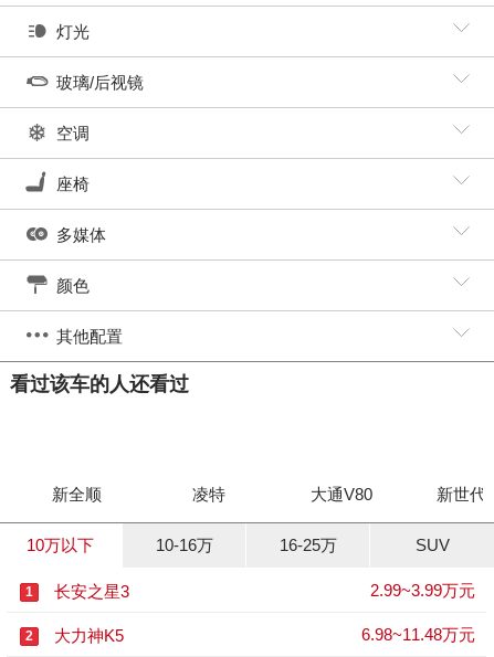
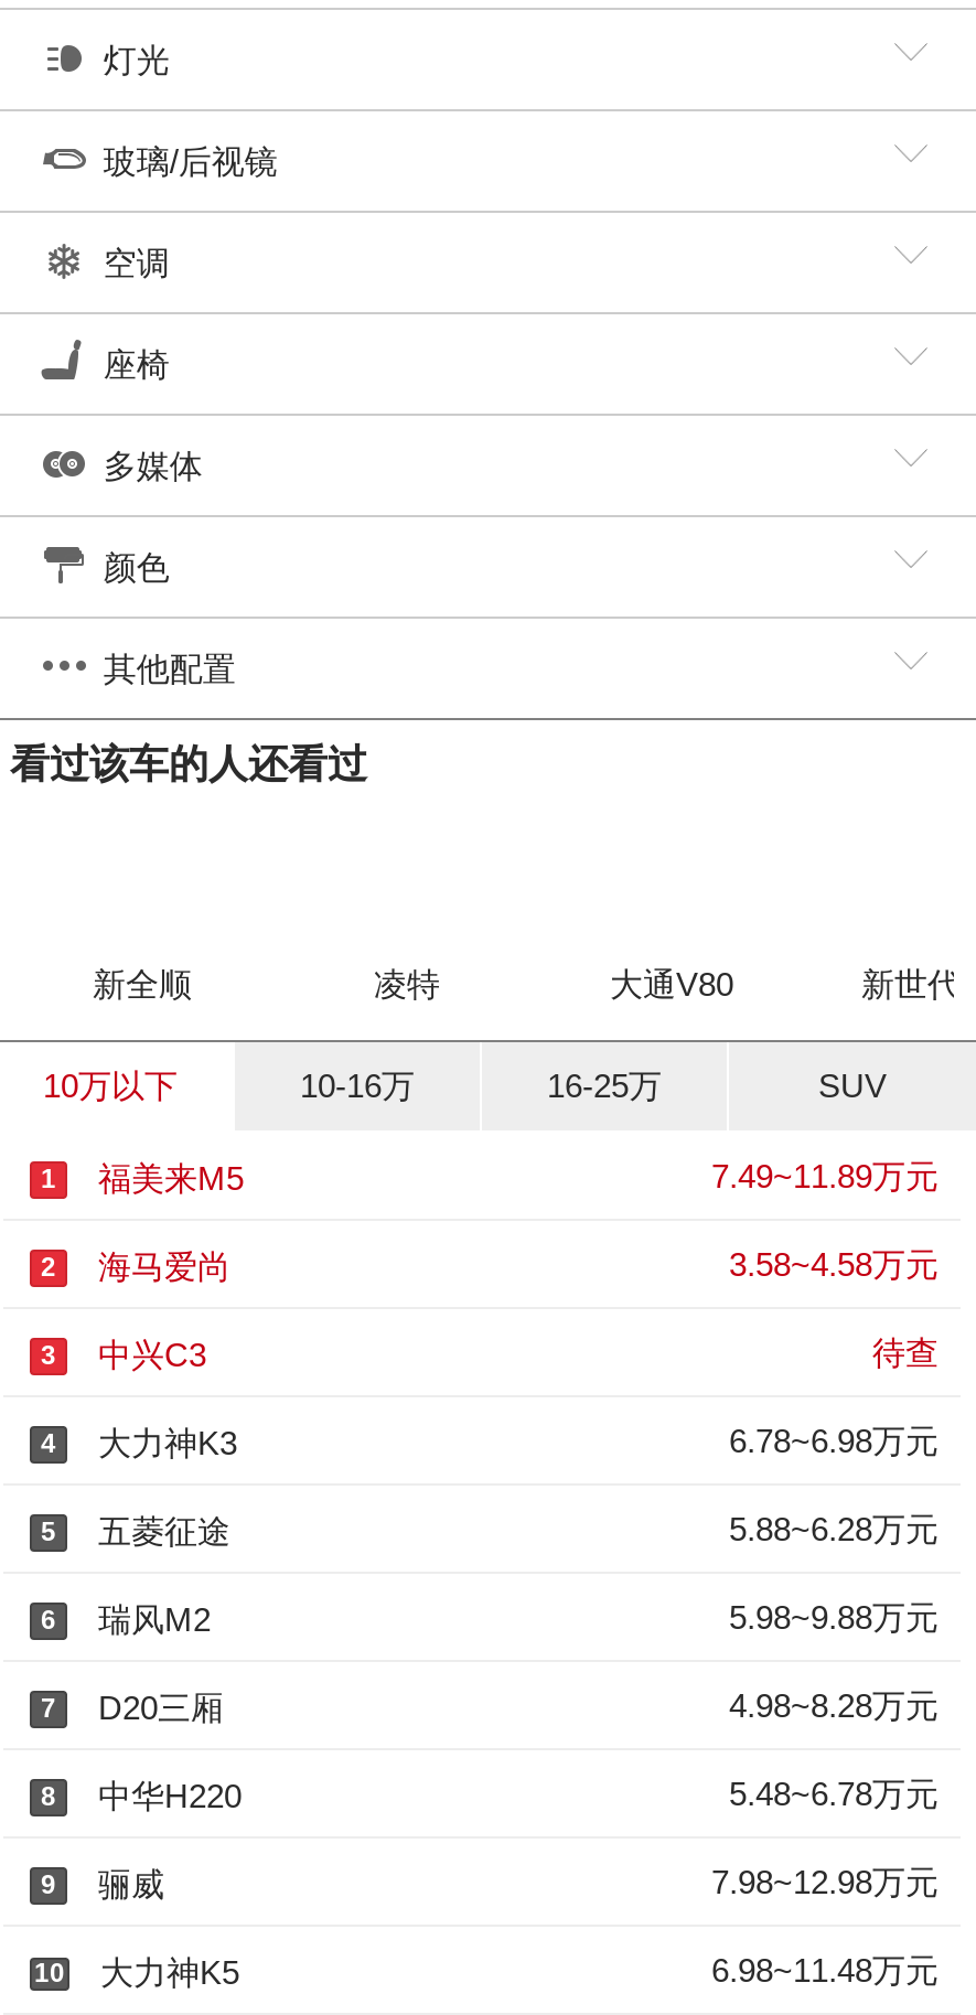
[54,581,475,601] 长安之星3 | 2.99~3.99万元 -> [98,1157,939,1197] 福美来M5 | 7.49~11.89万元
none -> [34,1245,939,1987] 海马爱尚 | 3.58~4.58万元 | 3 | 中兴C3 | 待查 | 4 | 大力神K3 | 6.78~6.98万元 | 5 | 五菱征途 | 5.88~6.28万元 | 6 | 瑞风M2 | 5.98~9.88万元 | 7 | D20三厢 | 4.98~8.28万元 | 8 | 中华H220 | 5.48~6.78万元 | 9 | 骊威 | 7.98~12.98万元 | 10

